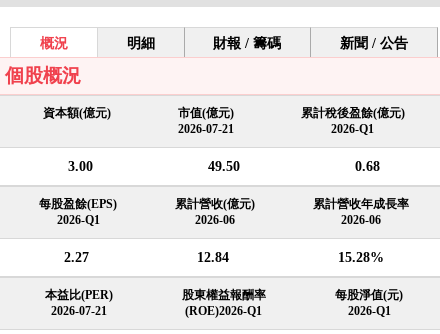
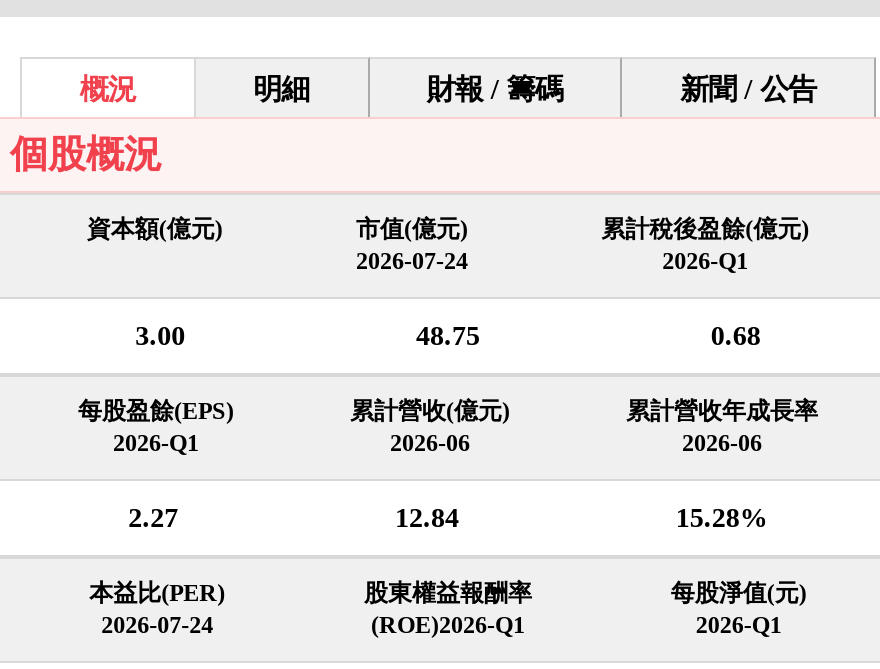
[178,122,234,136] 2026-07-21 -> [356,247,468,275] 2026-07-24
[208,158,240,174] 49.50 -> [416,319,480,351] 48.75
[51,304,107,318] 2026-07-21 -> [101,611,213,639] 2026-07-24

